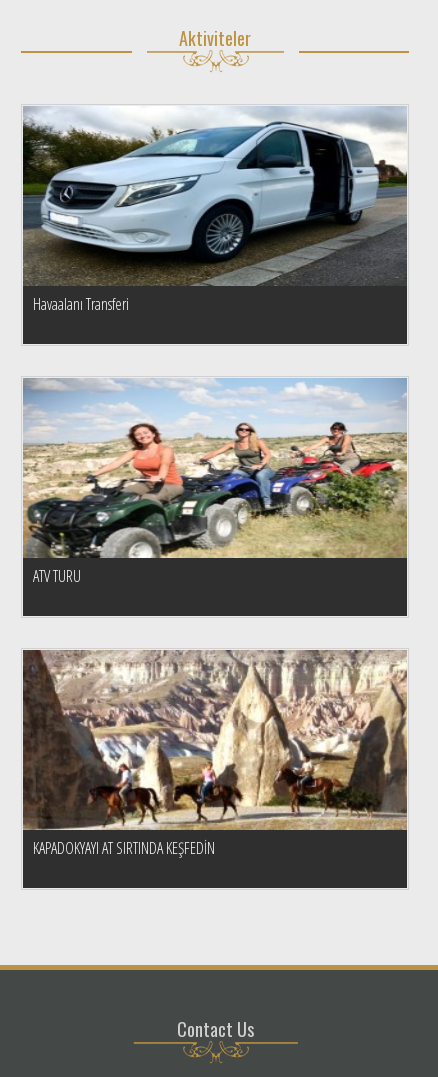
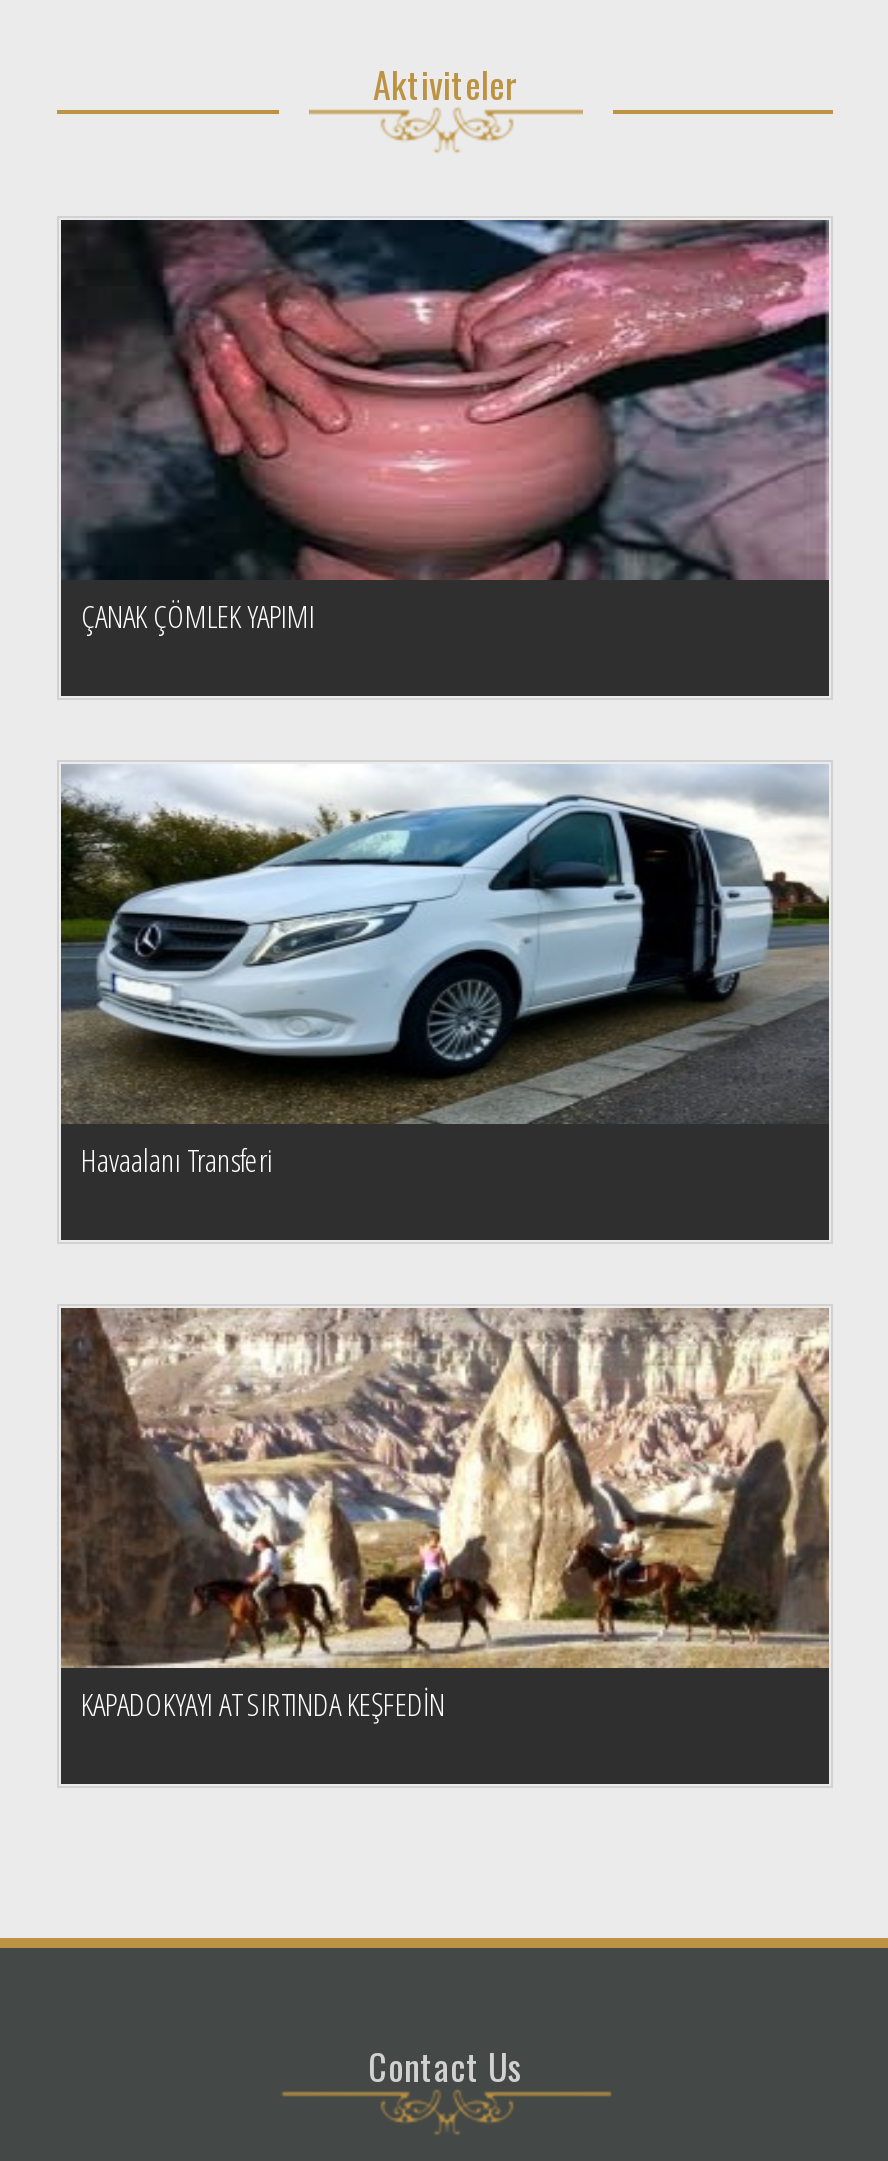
none -> [59,218,831,638] [image] | ÇANAK ÇÖMLEK YAPIMI
moved [21,105,409,315] -> [57,762,833,1182]: [image] | Havaalanı Transferi
[23,378,407,587] [image] | ATV TURU -> none

